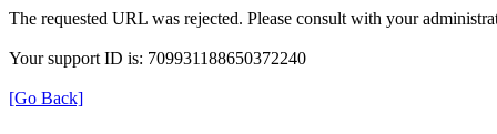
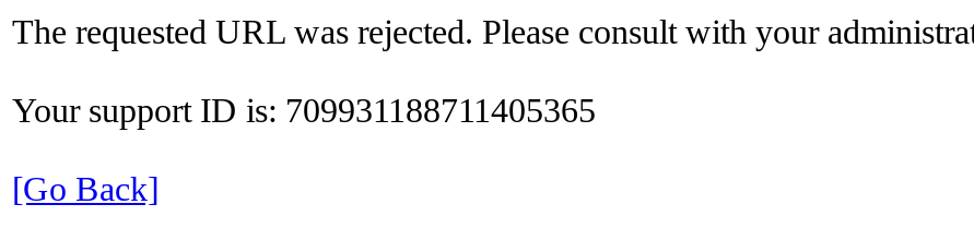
[9,49,306,68] Your support ID is: 709931188650372240 -> [12,92,596,129] Your support ID is: 709931188711405365

